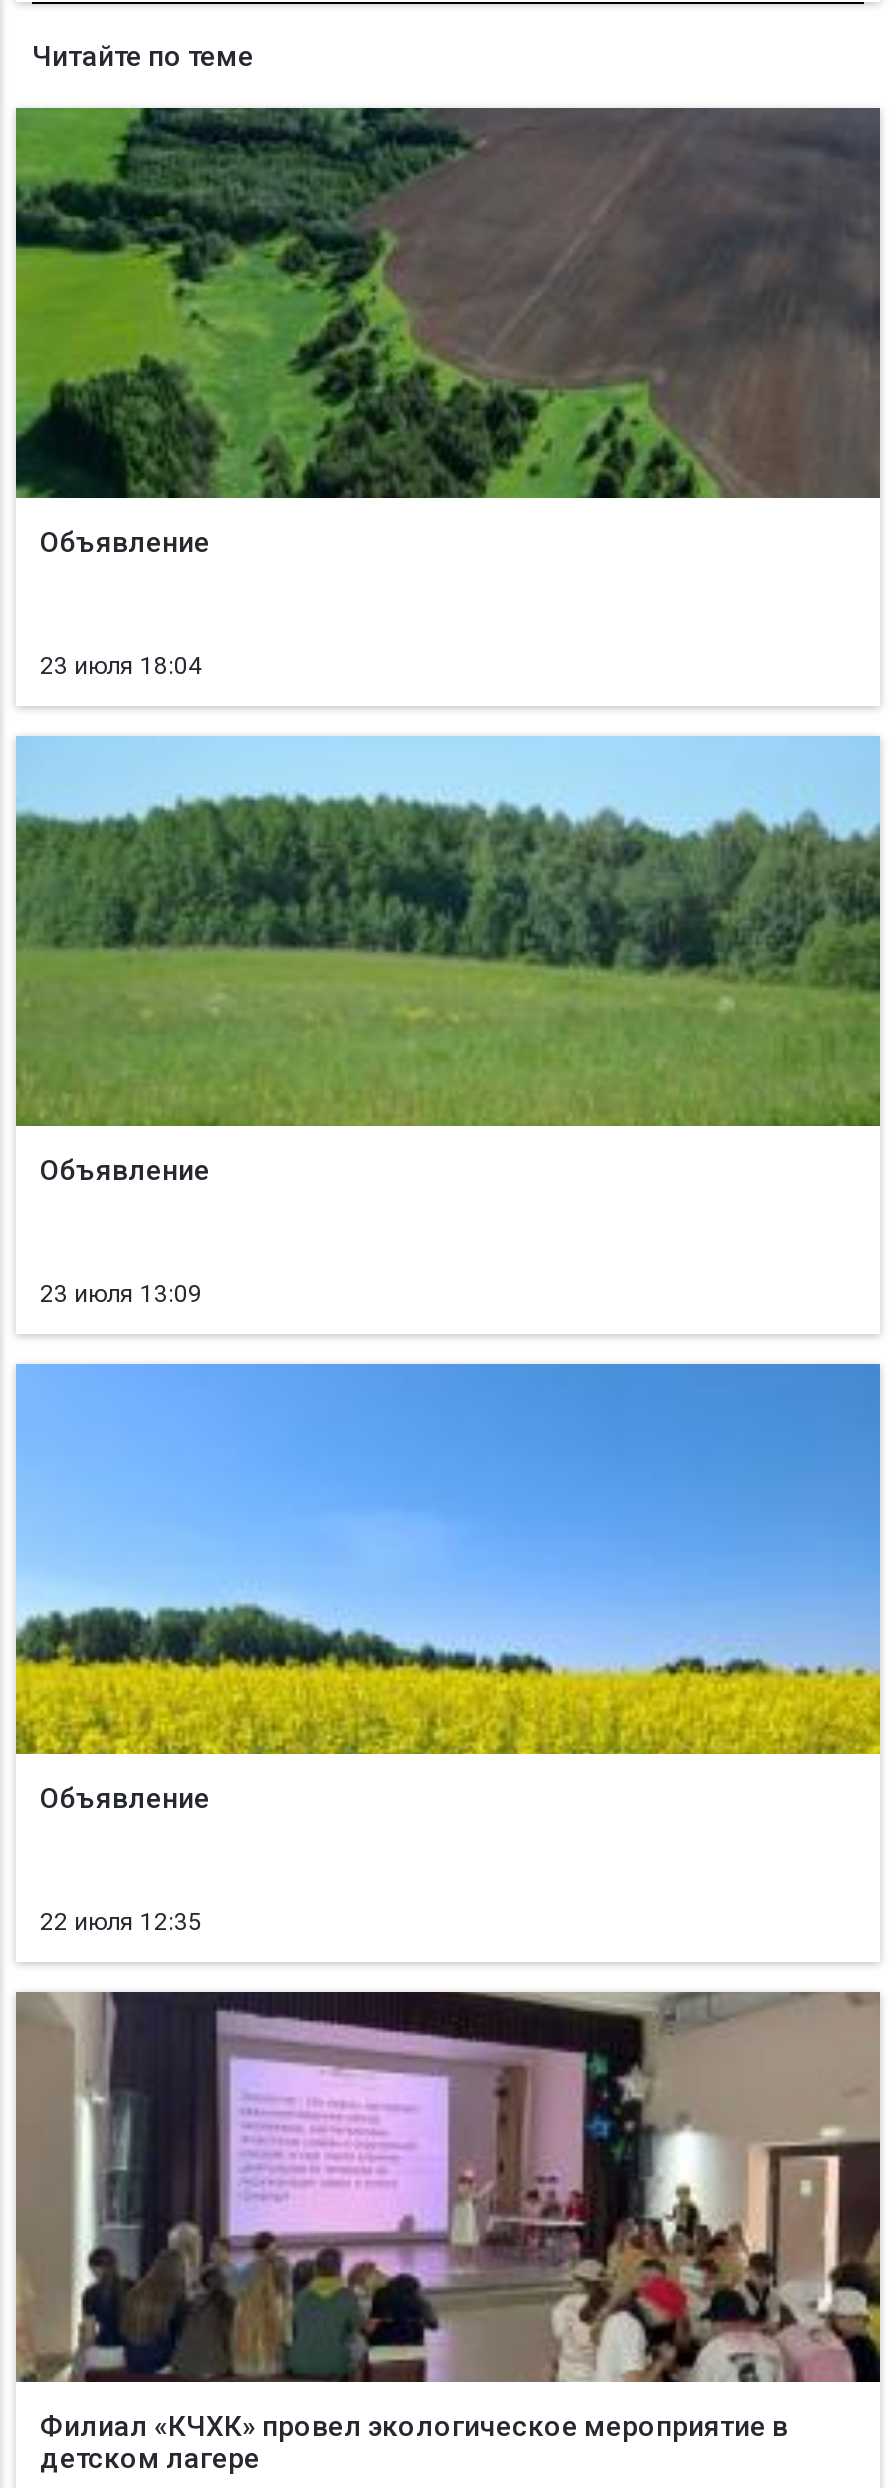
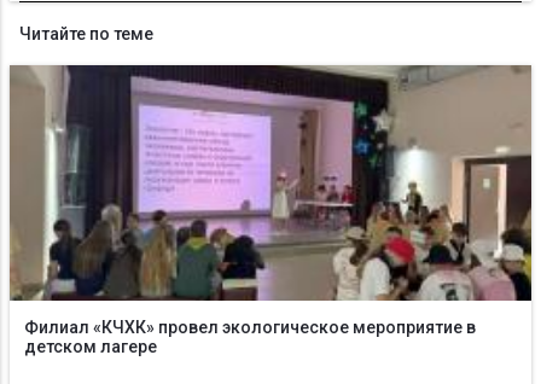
[14,106,880,558] [image] | Объявление -> none
[40,652,202,680] 23 июля 18:04 -> none
[14,734,882,1186] [image] | Объявление -> none
[40,1280,202,1308] 23 июля 13:09 -> none
[14,1362,882,1814] [image] | Объявление -> none
[40,1908,202,1936] 22 июля 12:35 -> none

